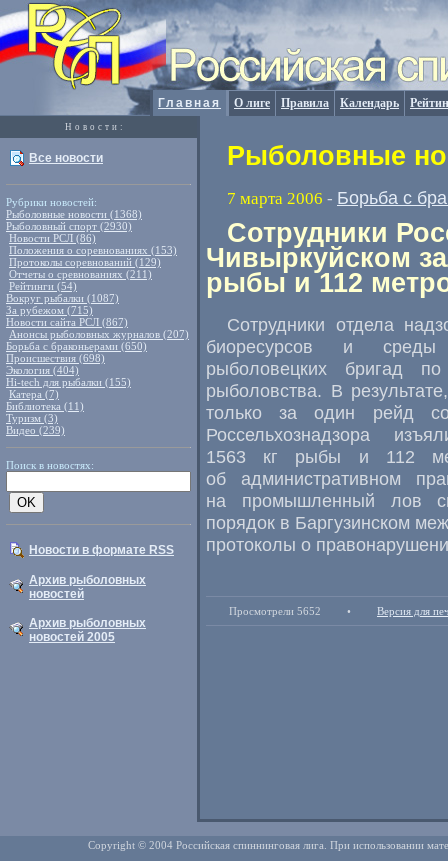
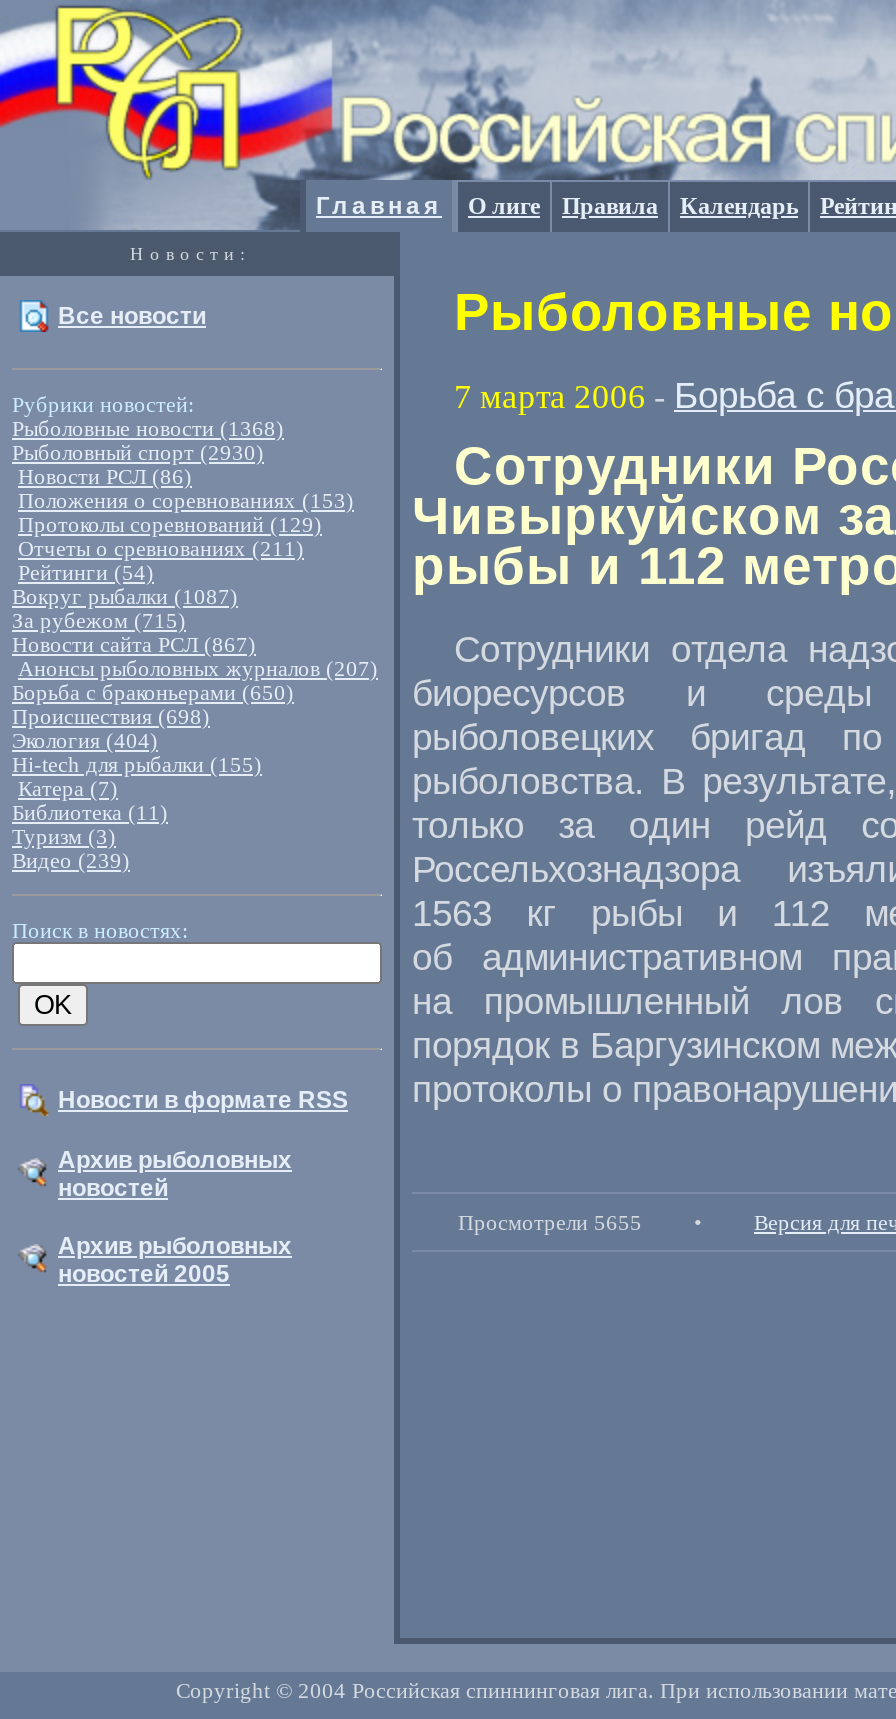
[229,605,321,617] Просмотрели 5652 -> [458,1210,642,1234] Просмотрели 5655

